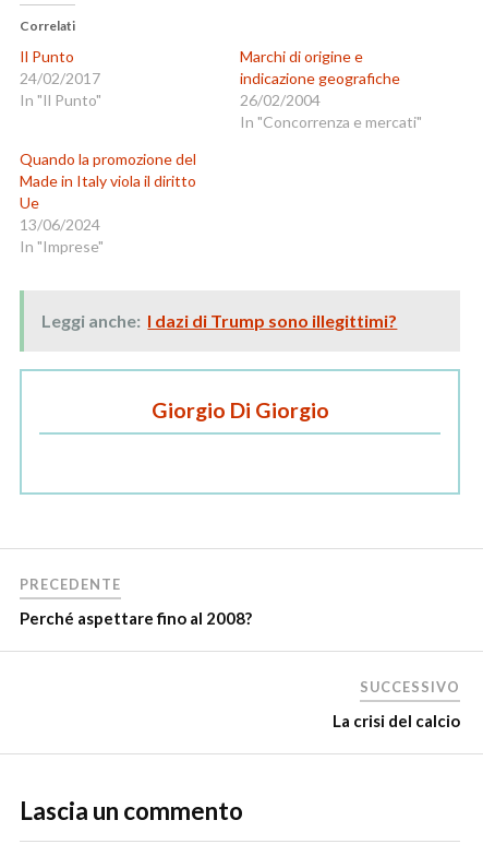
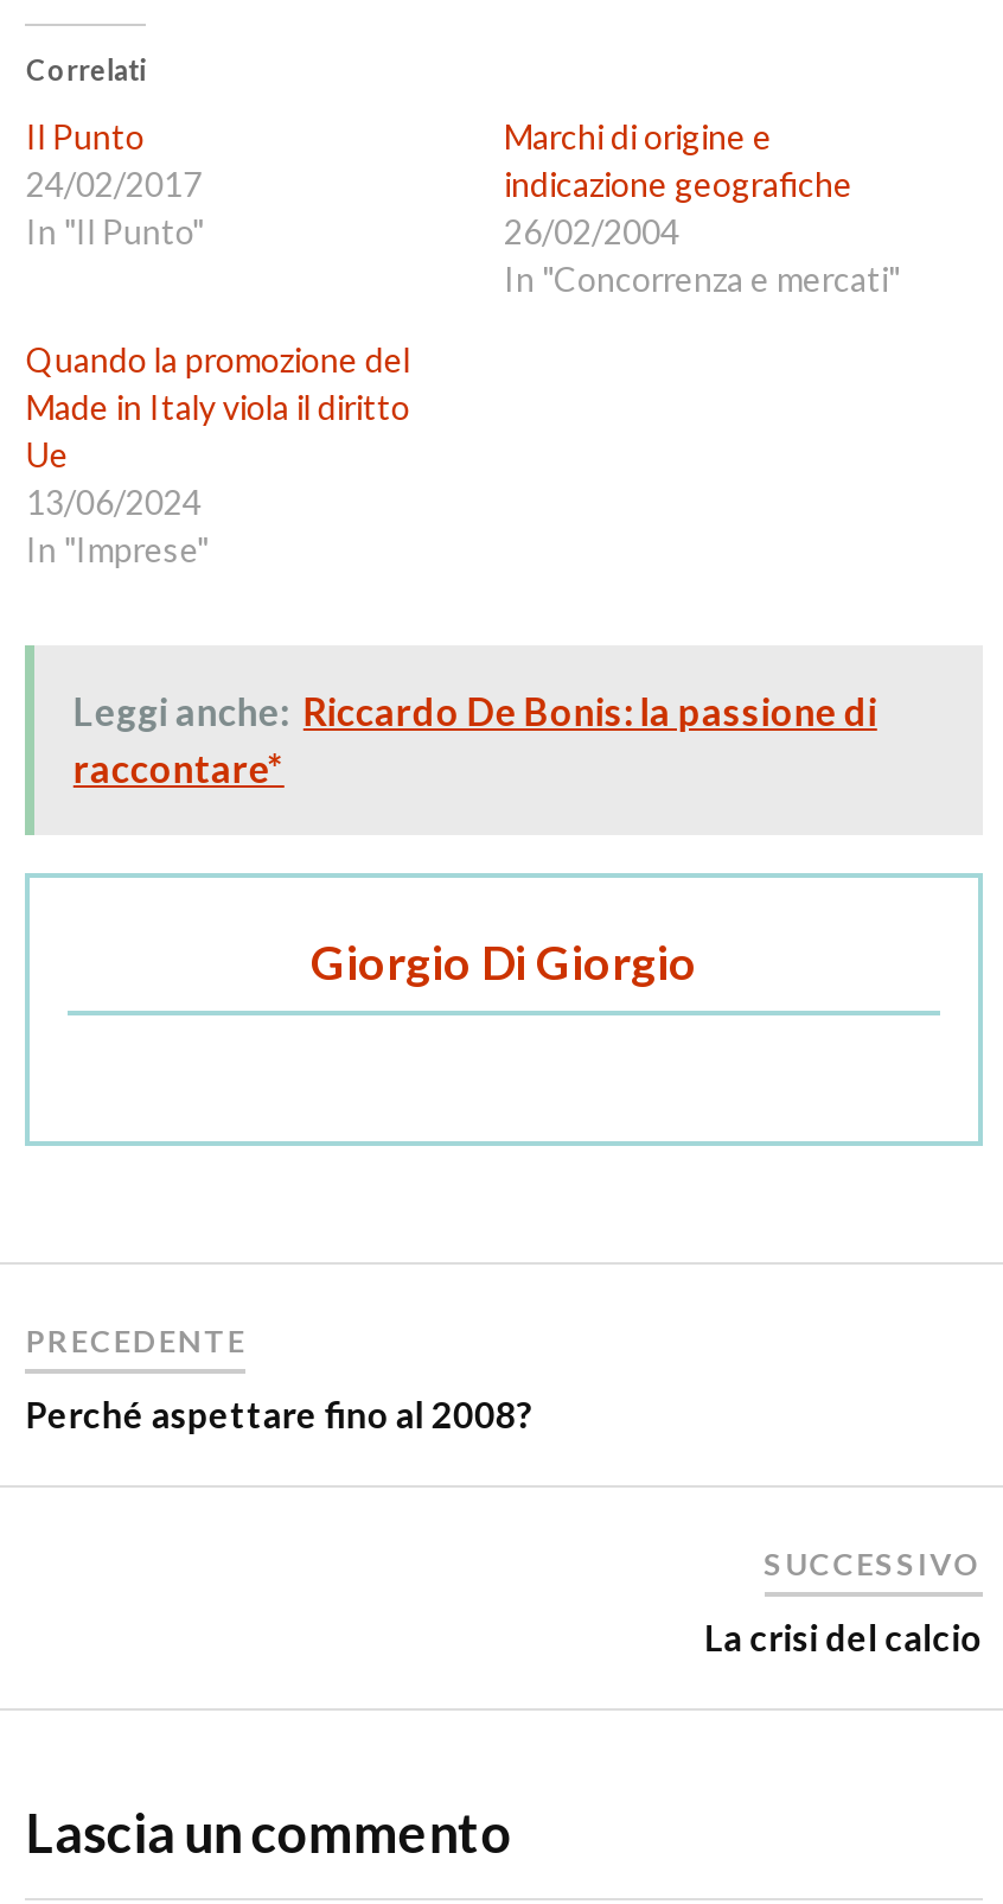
[42,310,397,330] Leggi anche: I dazi di Trump sono illegittimi? -> [73,687,877,789] Leggi anche: Riccardo De Bonis: la passione di | raccontare*

